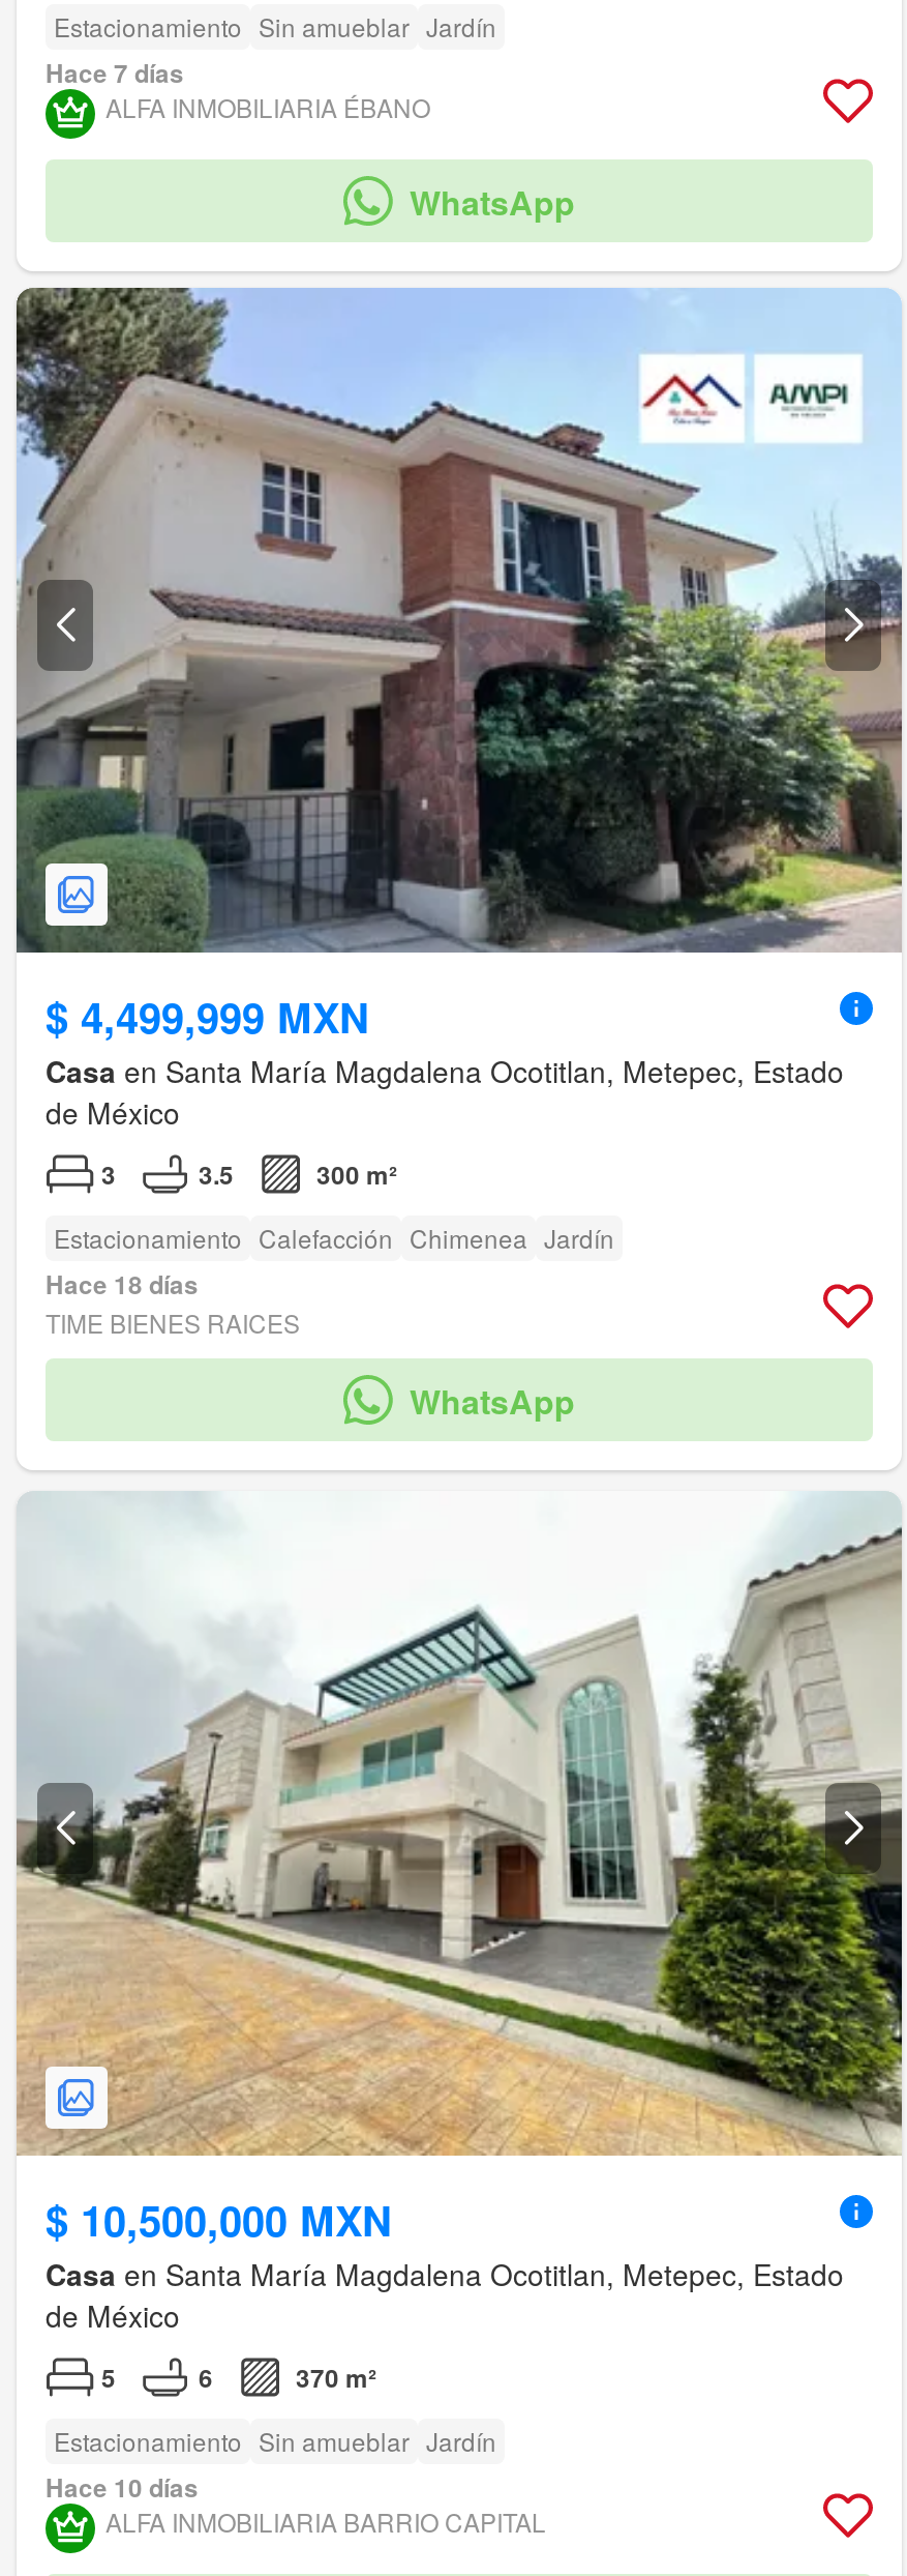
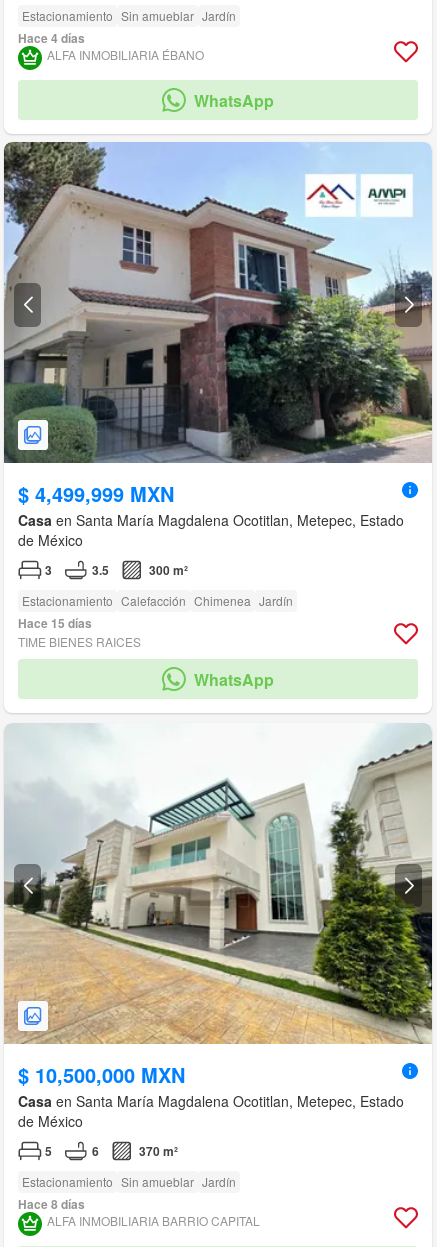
[46,55,184,92] Hace 7 días -> [18,29,85,47] Hace 4 días
[46,1266,199,1303] Hace 18 días -> [18,614,92,632] Hace 15 días
[46,2469,199,2506] Hace 10 días -> [18,1195,85,1213] Hace 8 días

